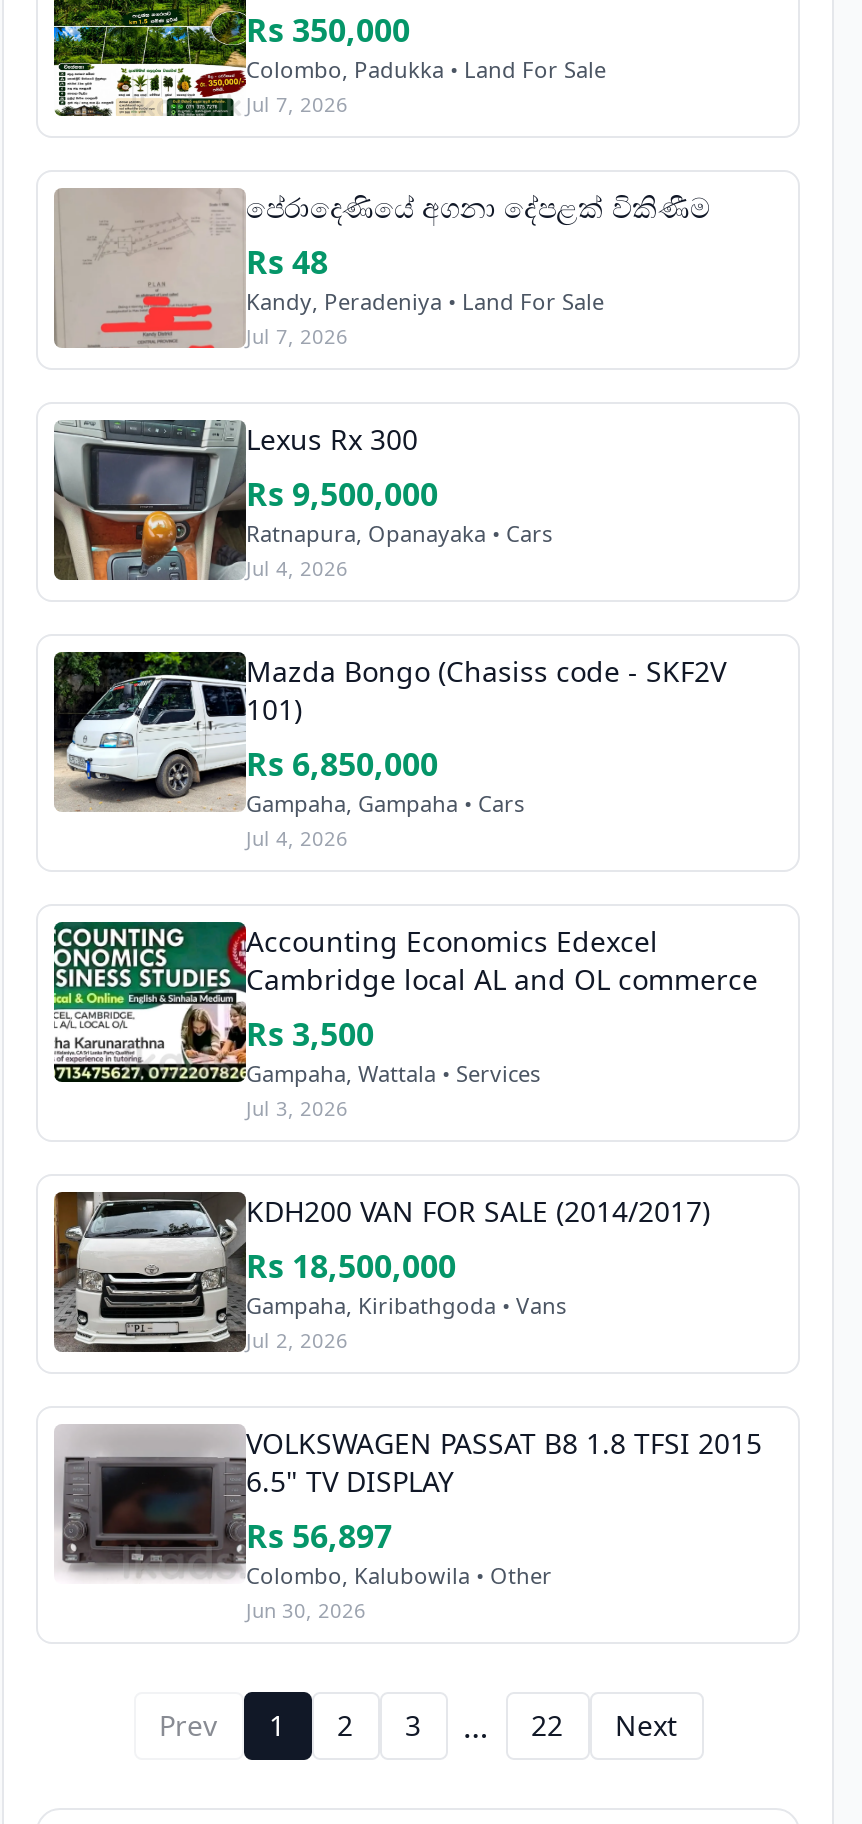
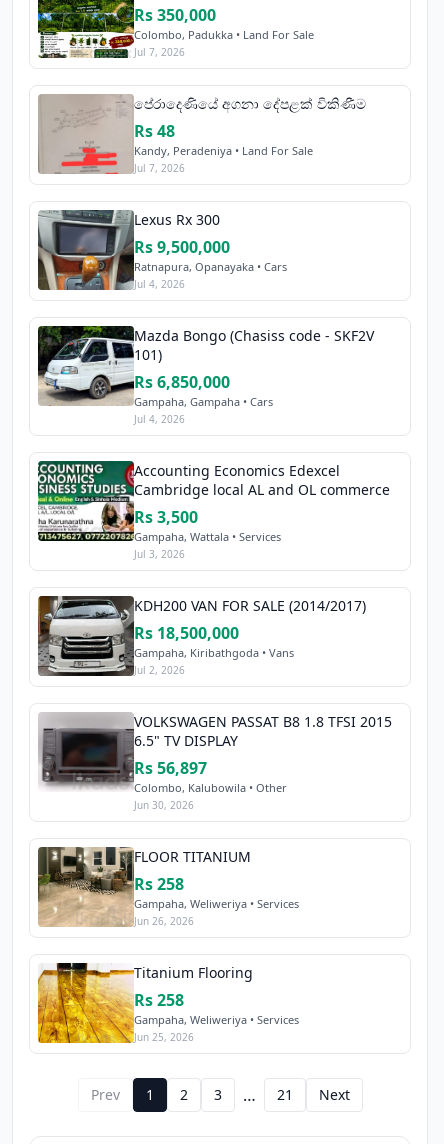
none -> [37,846,299,1044] [image] | FLOOR TITANIUM | Rs 258 | Gampaha, Weliweriya • Services | Jun 26, 2026 | Titanium Flooring | Rs 258 | Gampaha, Weliweriya • Services | Jun 25, 2026
none -> [37,962,120,1044] [image]
[531,1706,563,1744] 22 -> [276,1085,292,1104] 21

